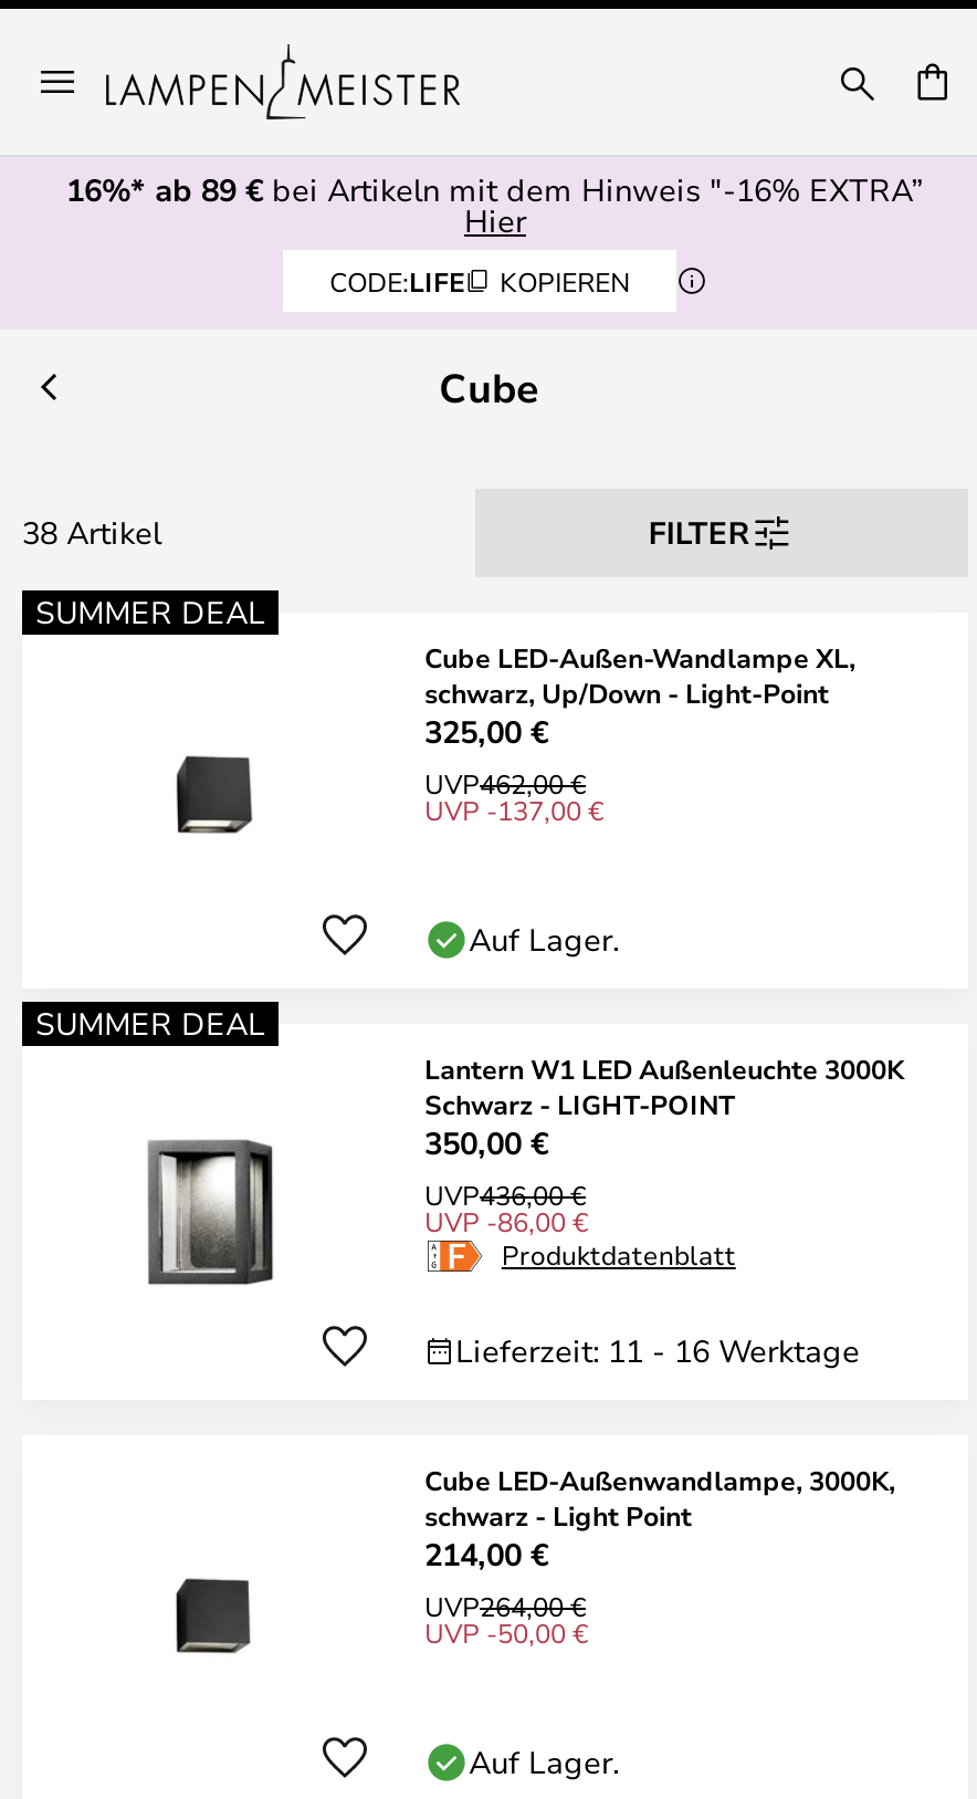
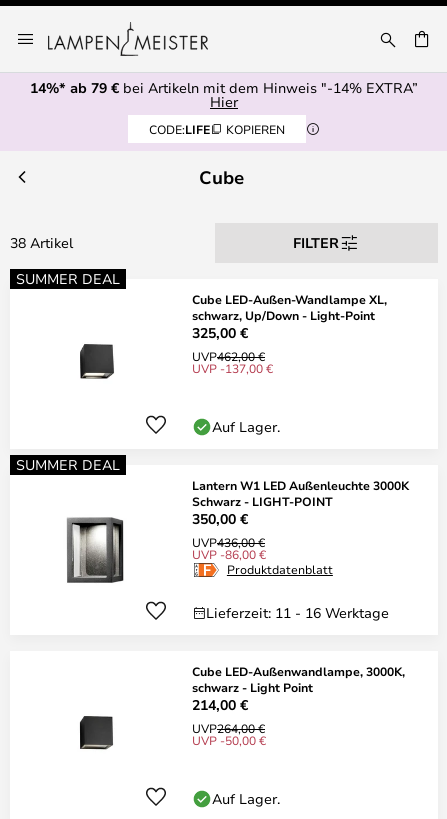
[66,168,924,210] 16%* ab 89 €bei Artikeln mit dem Hinweis "-16% EXTRA” -> [30,78,418,97] 14%* ab 79 €bei Artikeln mit dem Hinweis "-14% EXTRA”

